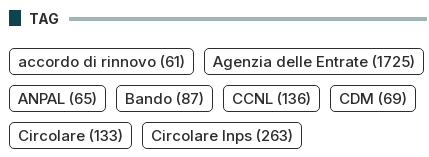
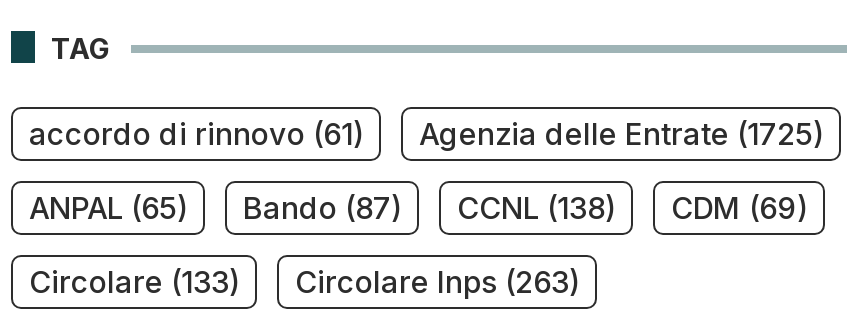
[18,88,407,107] ANPAL (65) Bando (87) CCNL (136) CDM (69) -> [29,188,807,226] ANPAL (65) Bando (87) CCNL (138) CDM (69)

